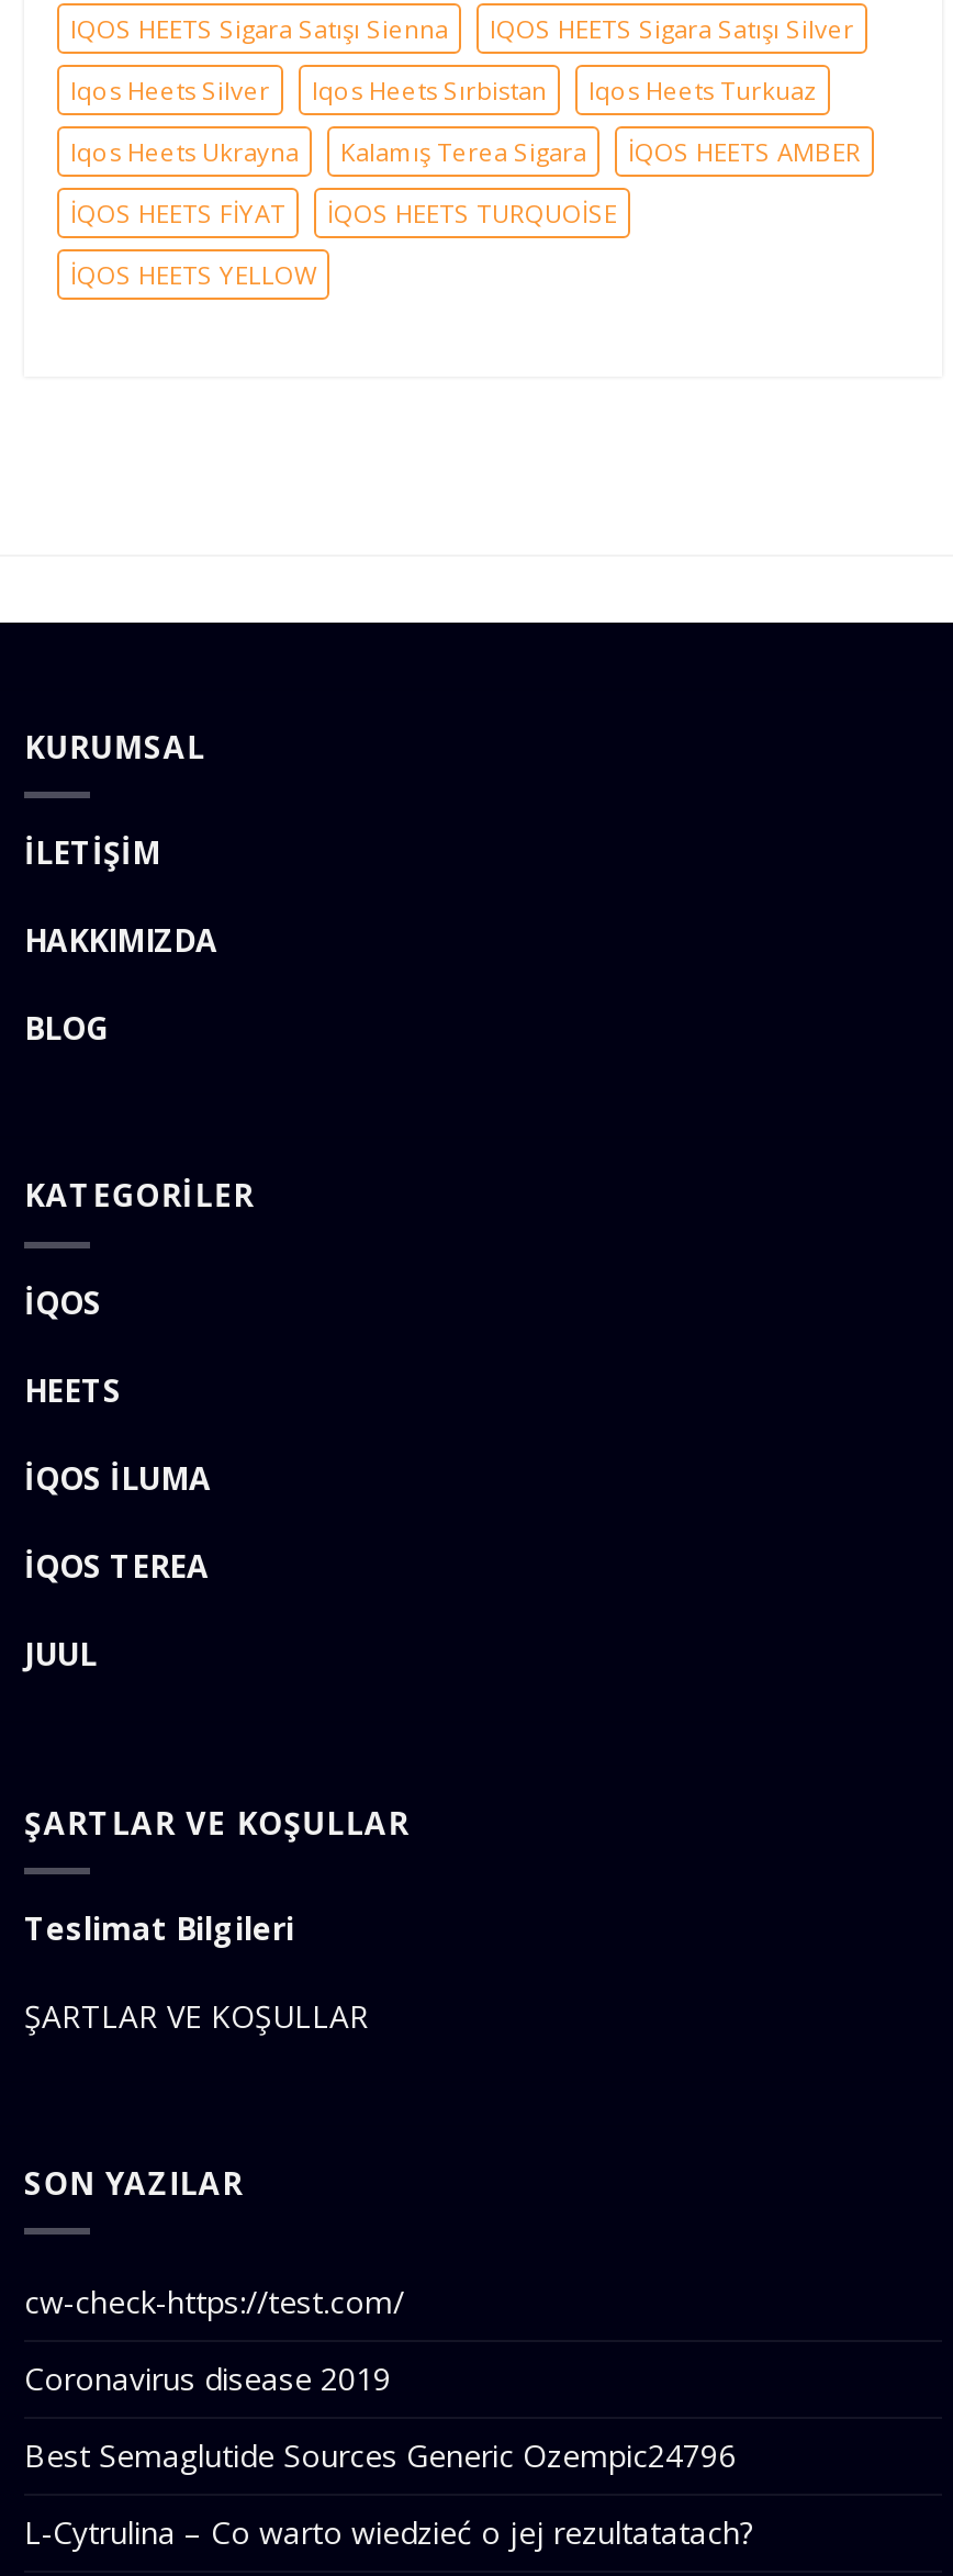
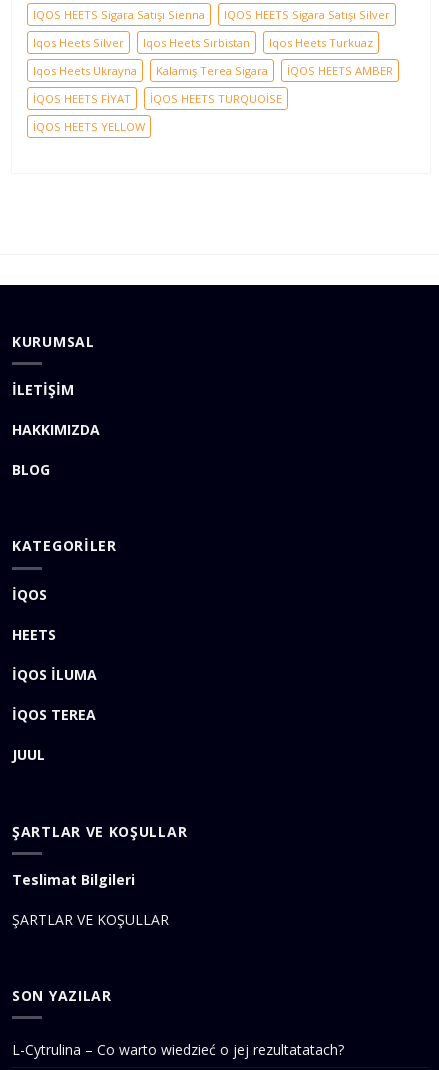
[24,2282,736,2477] cw-check-https://test.com/ | Coronavirus disease 2019 | Best Semaglutide Sources Generic Ozempic24796 -> none

